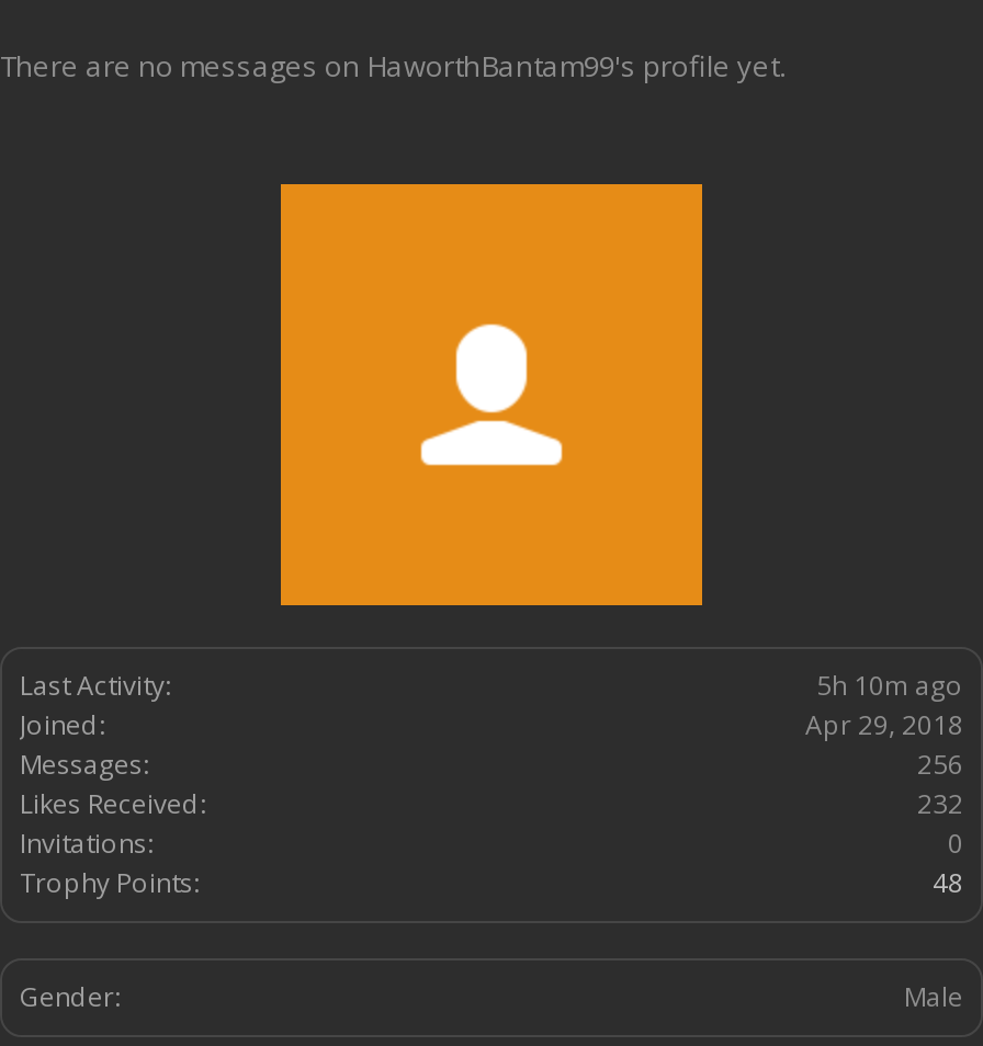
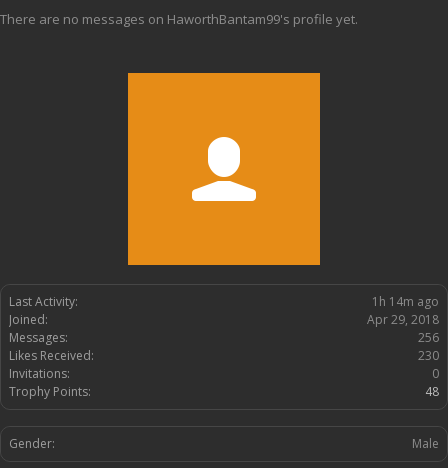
[816,667,963,704] 5h 10m ago -> [372,293,439,310] 1h 14m ago
[917,785,963,822] 232 -> [418,347,439,364] 230

